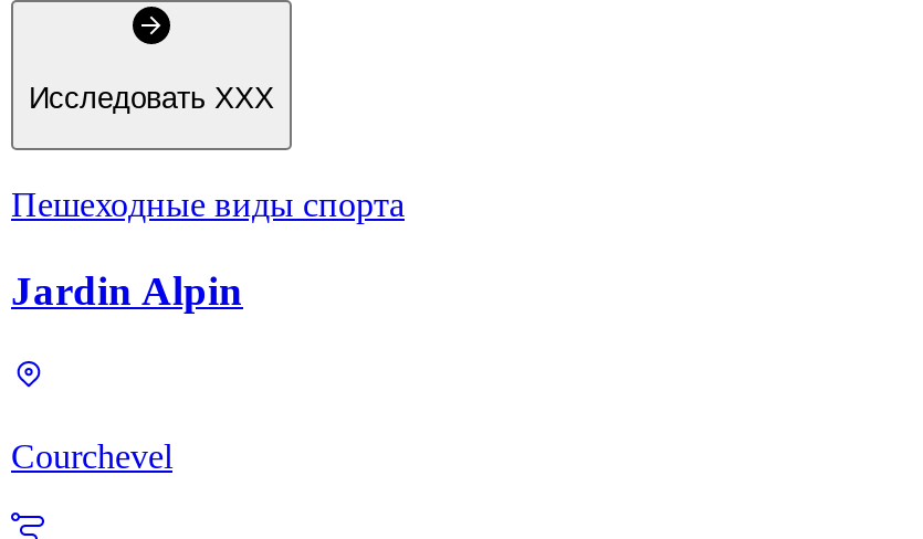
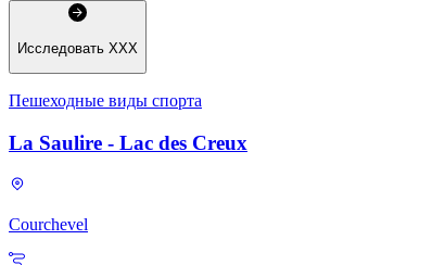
[11,267,243,313] Jardin Alpin -> [9,131,247,154] La Saulire - Lac des Creux

